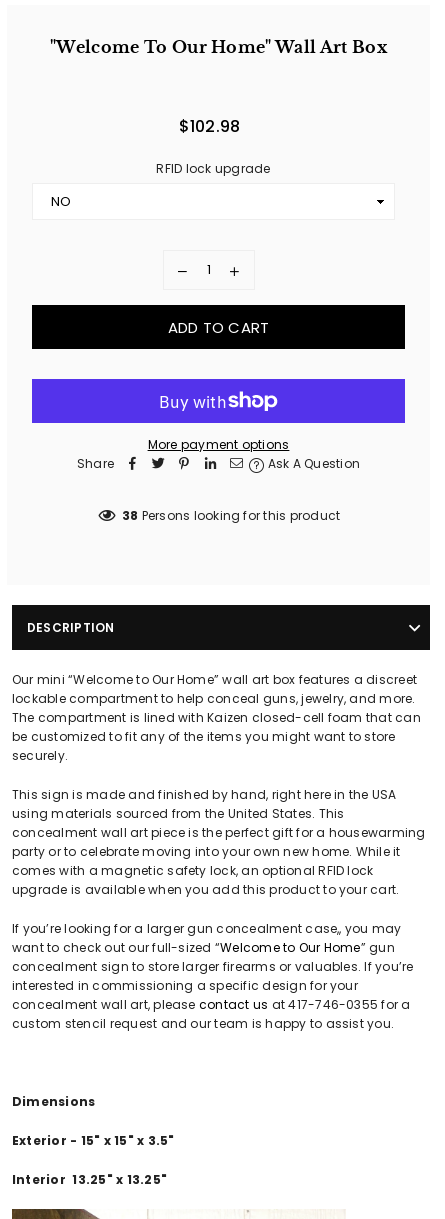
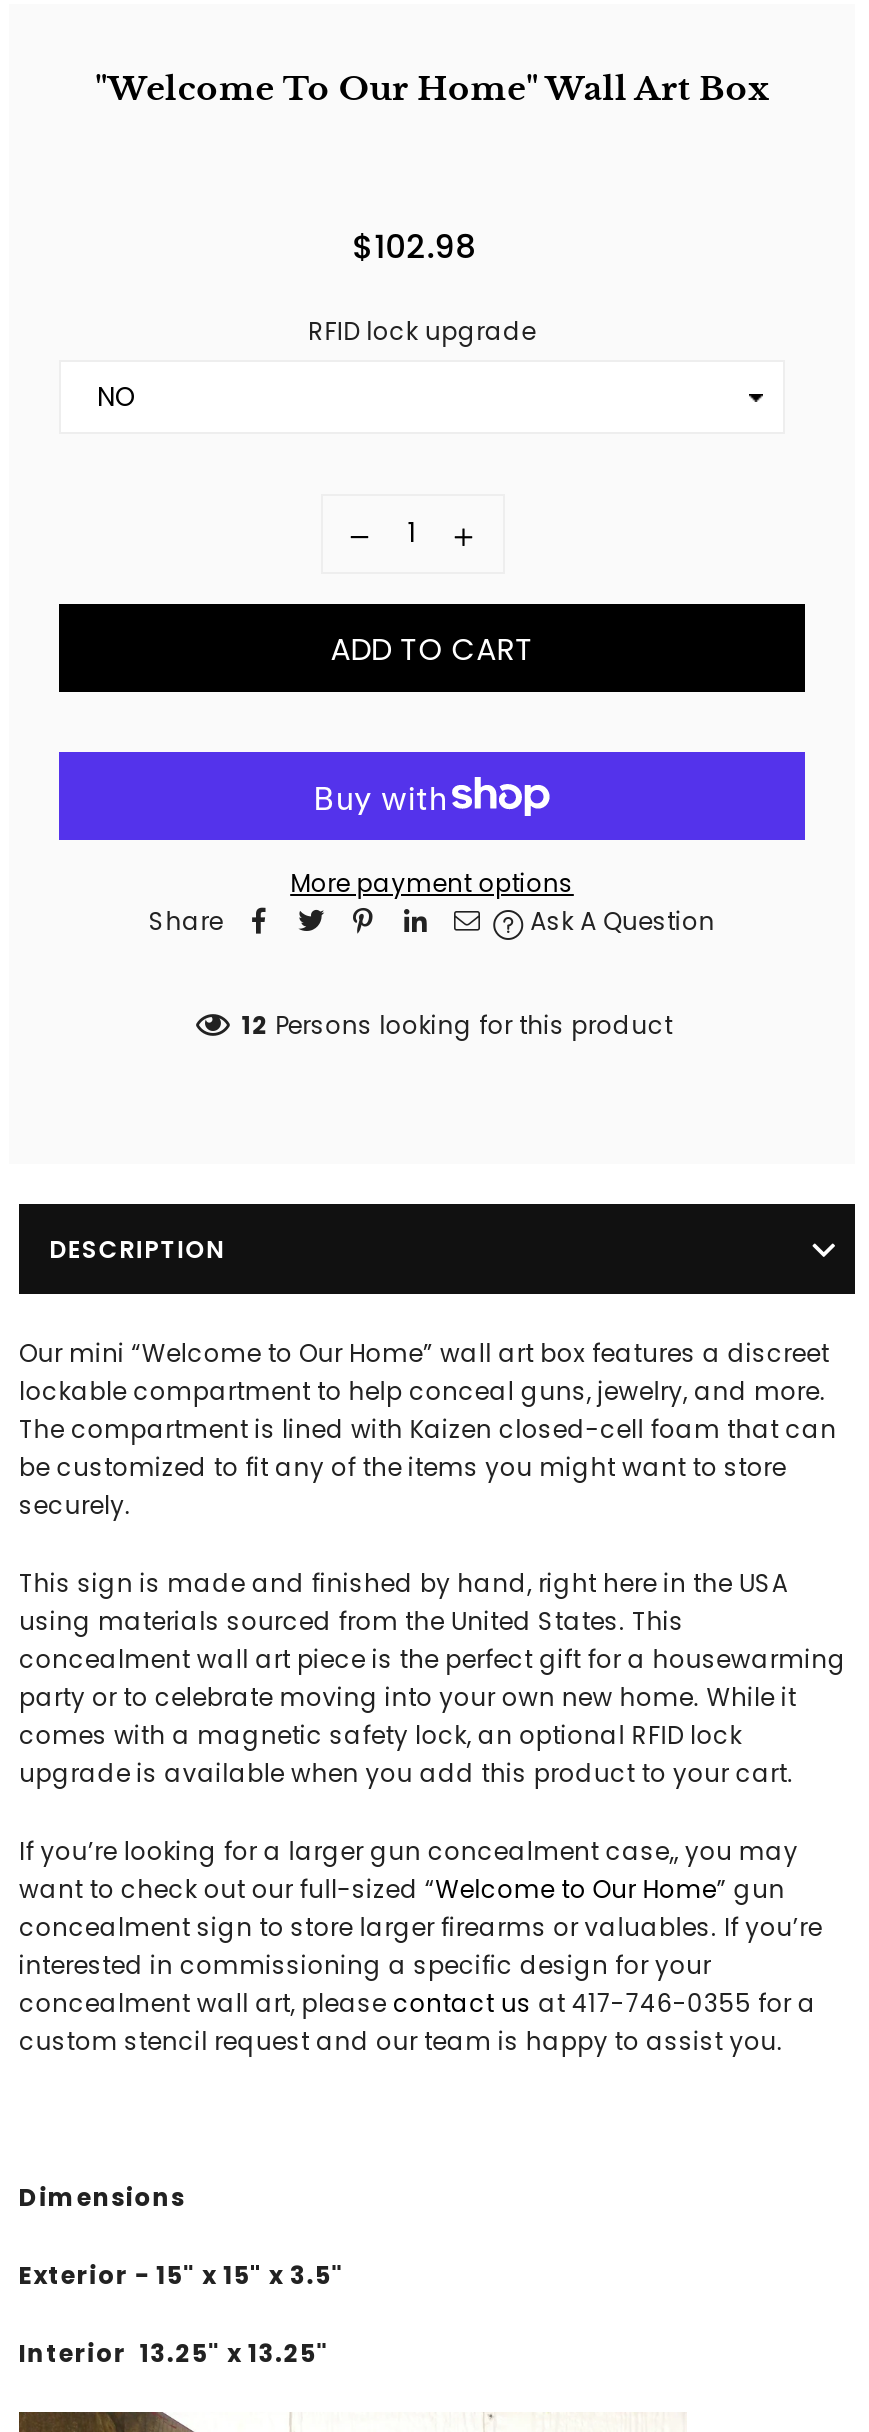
[122,507,340,524] 38 Persons looking for this product -> [242,1009,673,1043] 12 Persons looking for this product

